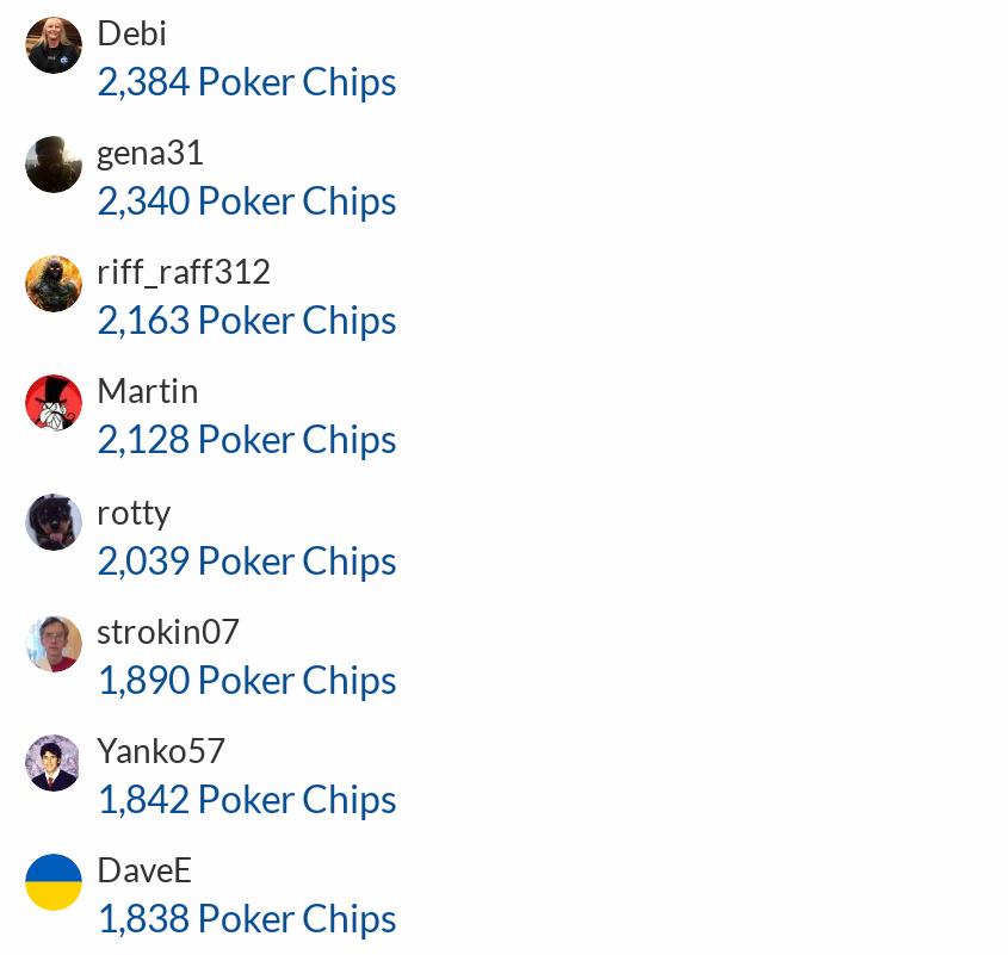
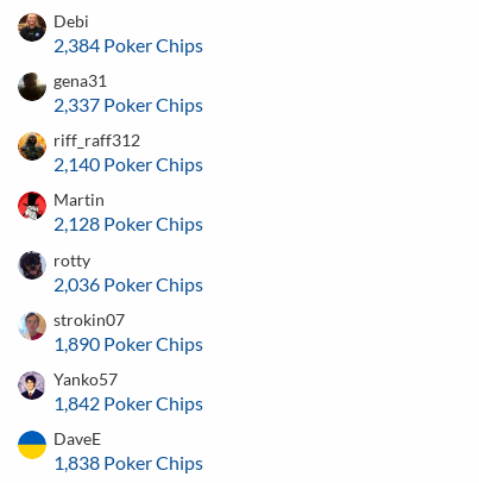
[97,177,397,222] 2,340 Poker Chips -> [53,93,203,116] 2,337 Poker Chips
[97,296,397,341] 2,163 Poker Chips -> [53,153,203,175] 2,140 Poker Chips
[97,535,397,581] 2,039 Poker Chips -> [53,272,203,294] 2,036 Poker Chips

